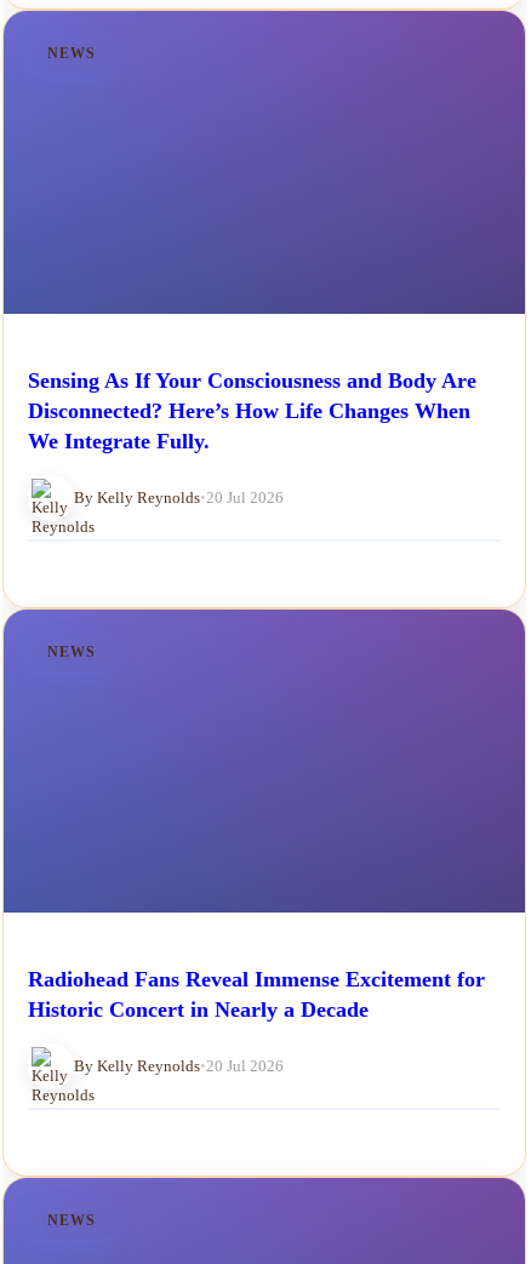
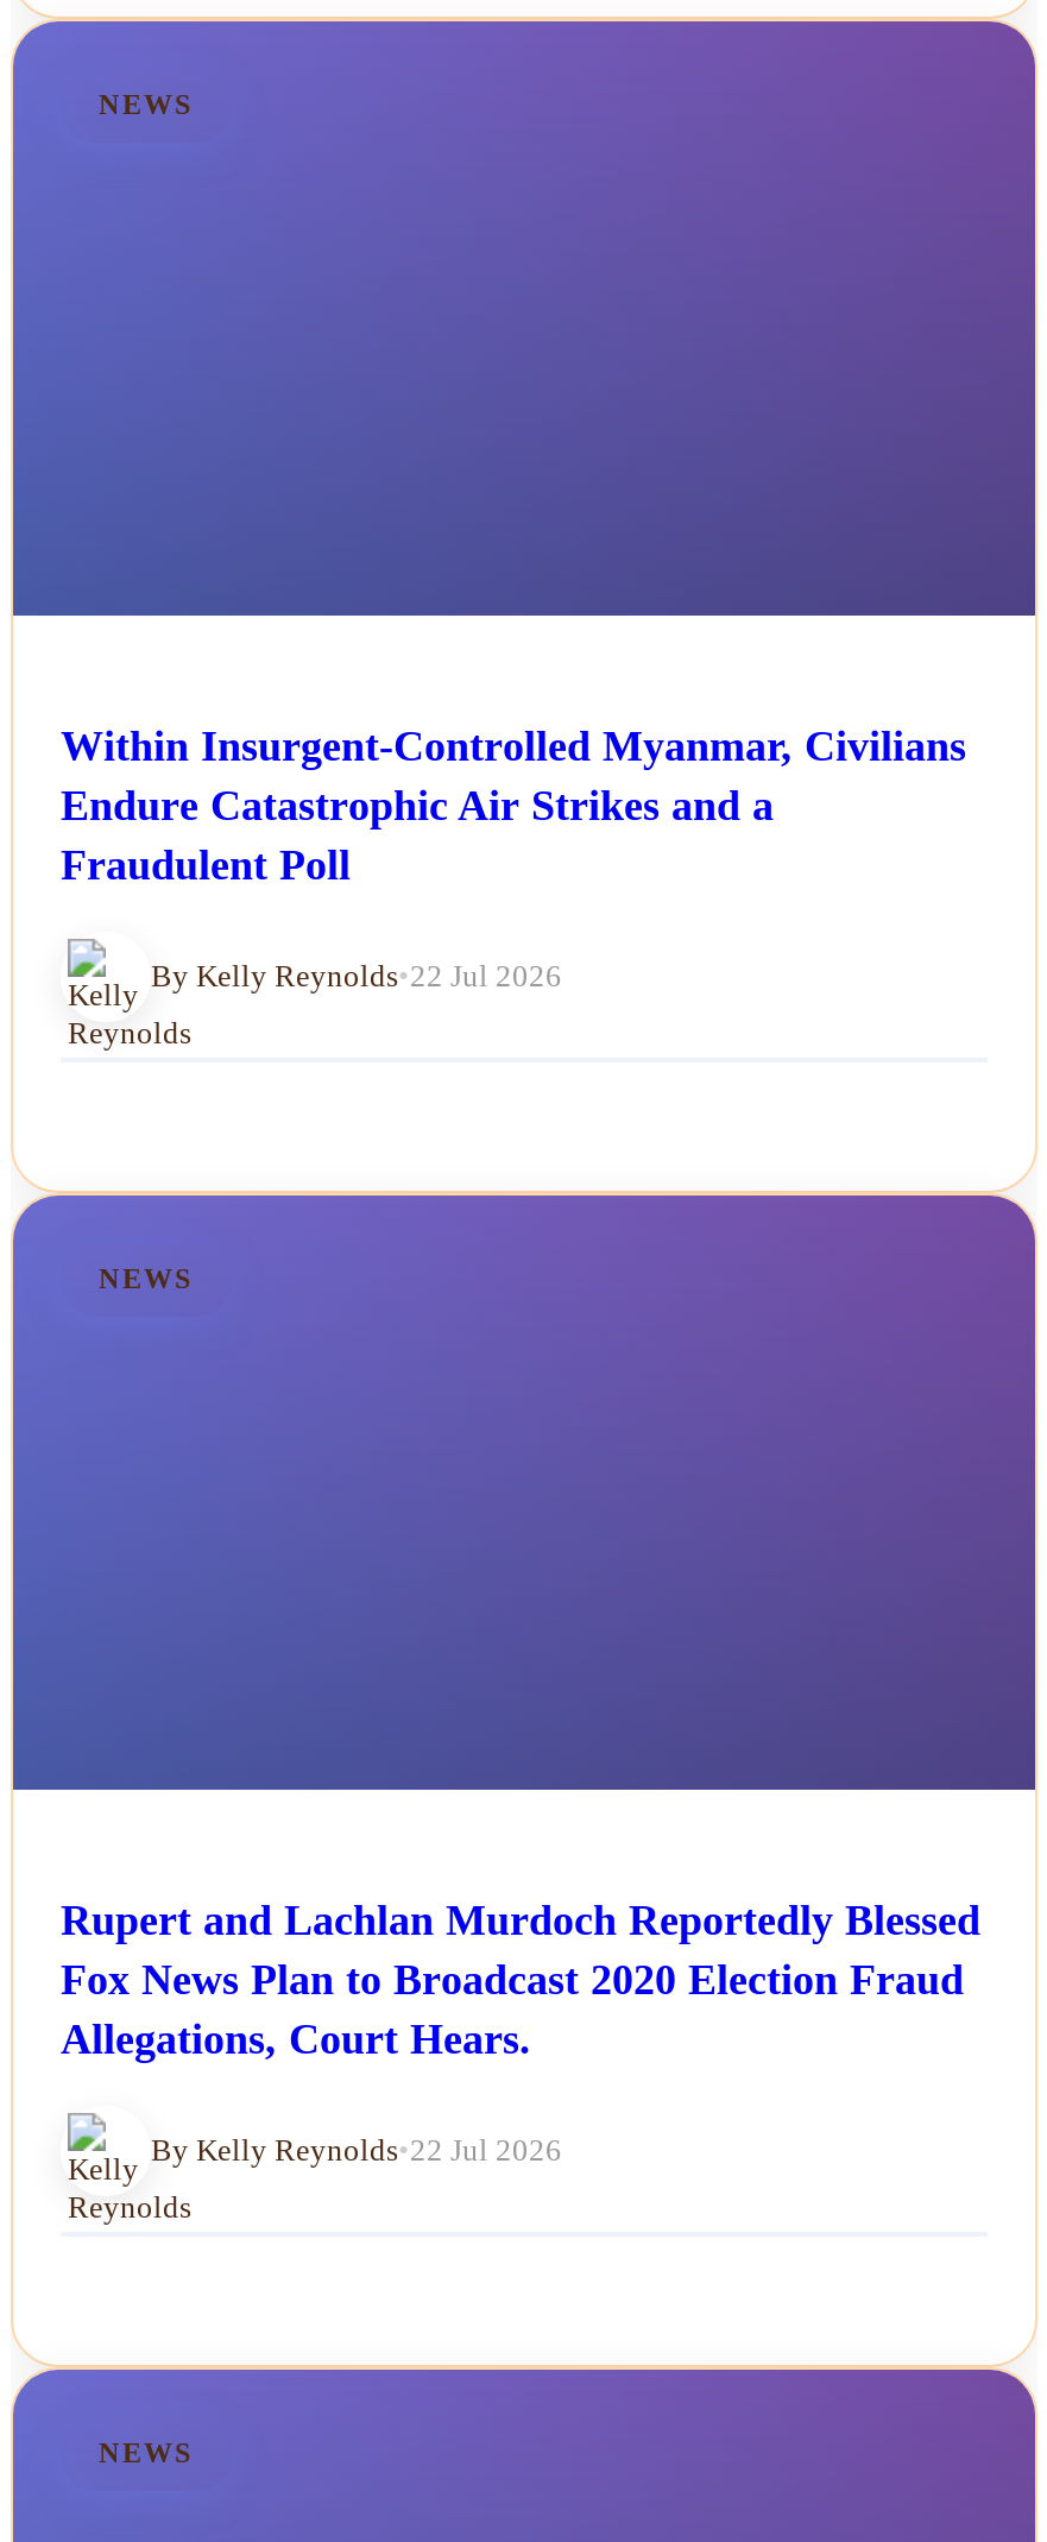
[28,369,476,454] Sensing As If Your Consciousness and Body Are | Disconnected? Here’s How Life Changes When | We Integrate Fully. -> [61,723,966,890] Within Insurgent-Controlled Myanmar, Civilians | Endure Catastrophic Air Strikes and a | Fraudulent Poll
[74,489,284,507] By Kelly Reynolds • 20 Jul 2026 -> [151,959,562,994] By Kelly Reynolds • 22 Jul 2026
[28,967,485,1022] Radiohead Fans Reveal Immense Excitement for | Historic Concert in Nearly a Decade -> [61,1897,980,2064] Rupert and Lachlan Murdoch Reportedly Blessed | Fox News Plan to Broadcast 2020 Election Fraud | Allegations, Court Hears.
[74,1057,284,1075] By Kelly Reynolds • 20 Jul 2026 -> [151,2133,562,2168] By Kelly Reynolds • 22 Jul 2026

